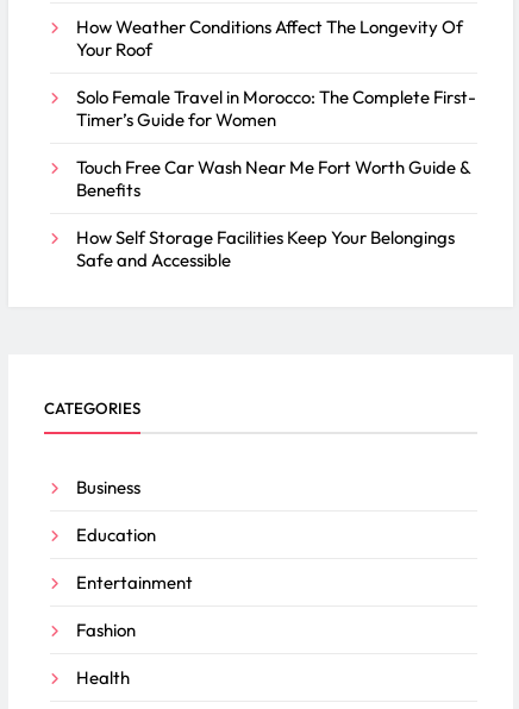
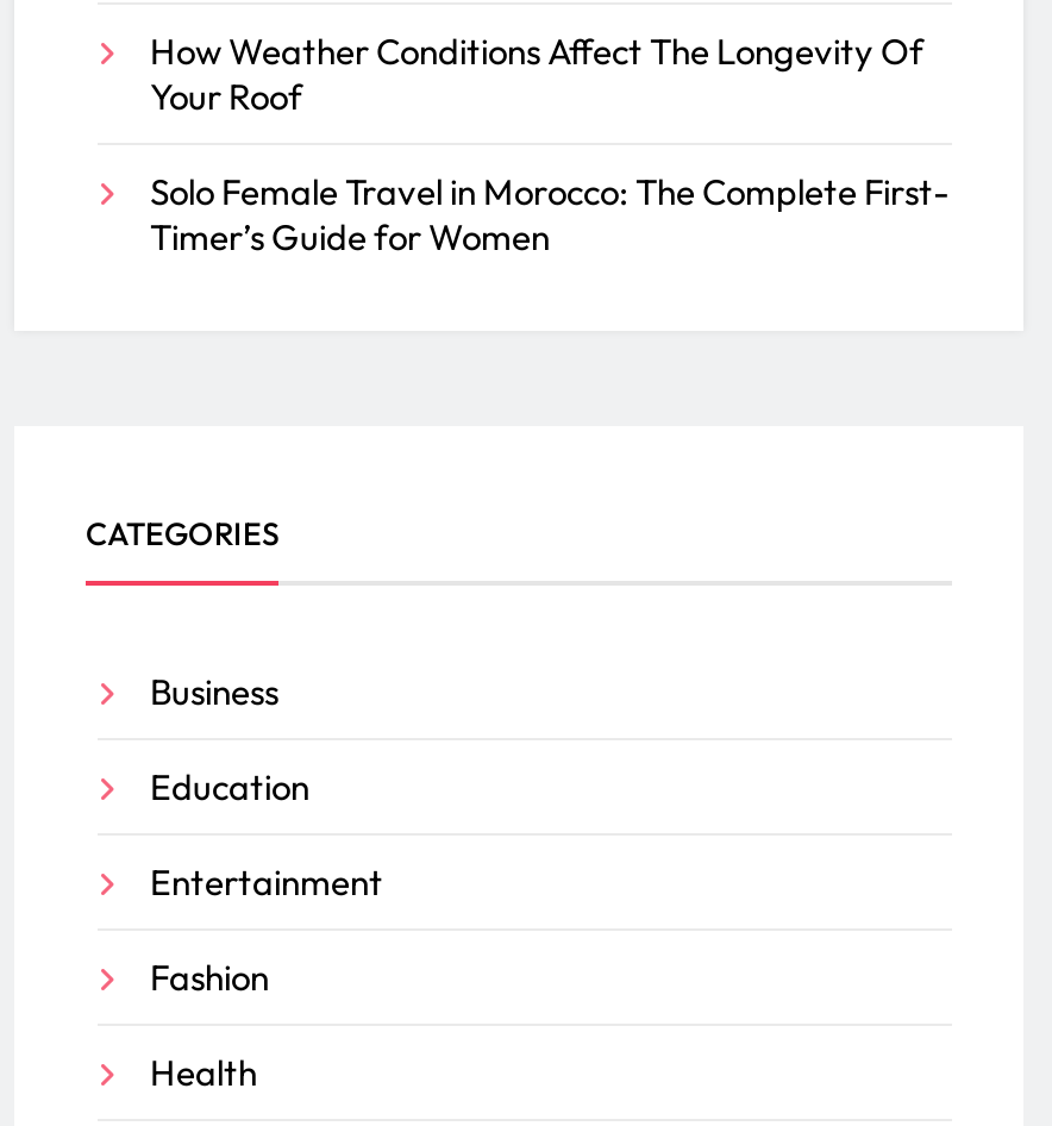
[76,156,470,271] Touch Free Car Wash Near Me Fort Worth Guide & | Benefits | How Self Storage Facilities Keep Your Belongings | Safe and Accessible -> none

